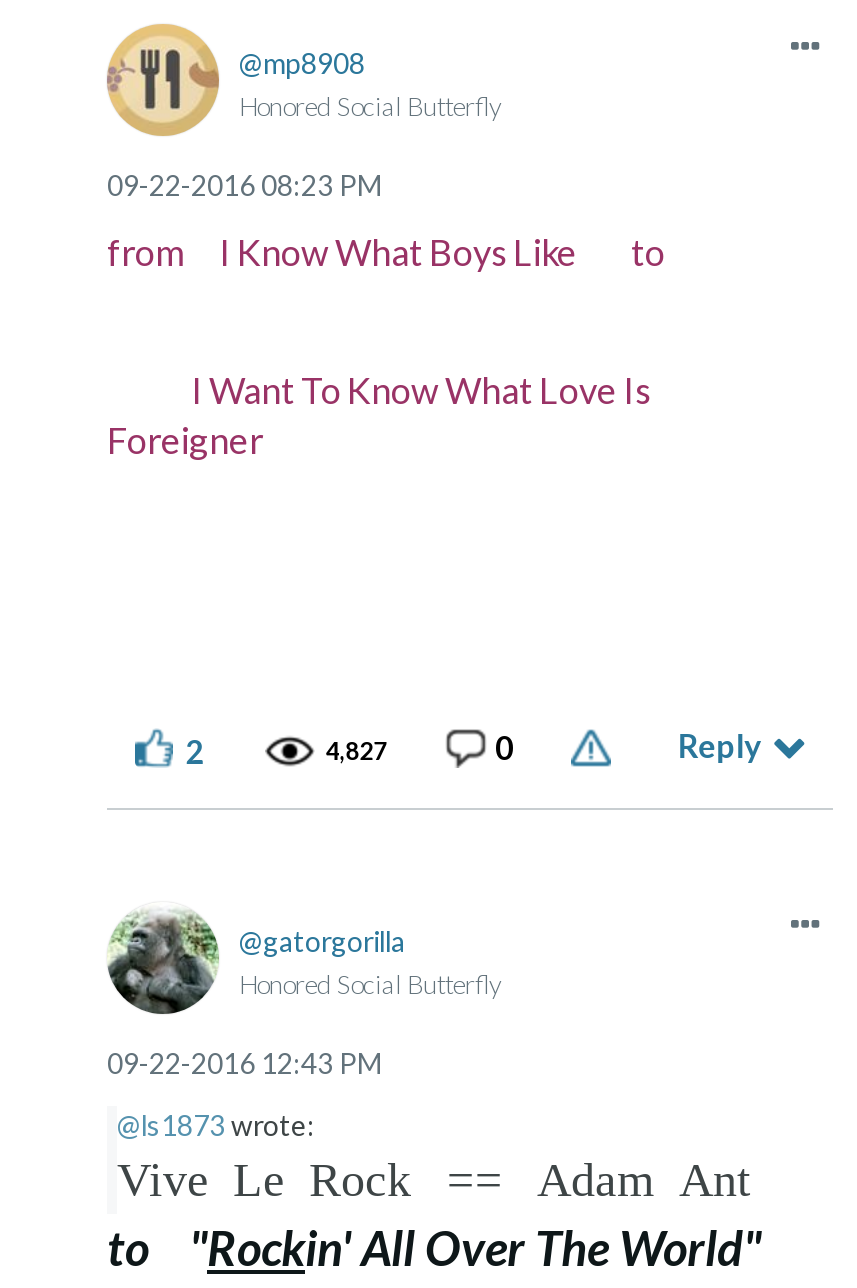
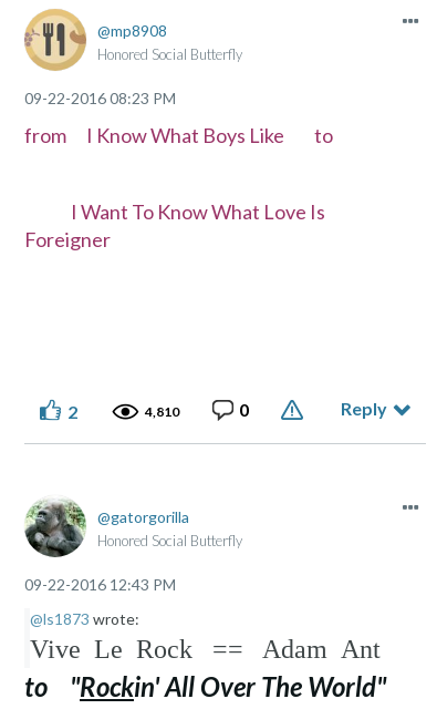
[325,735,387,765] 4,827 -> [145,403,179,420] 4,810

